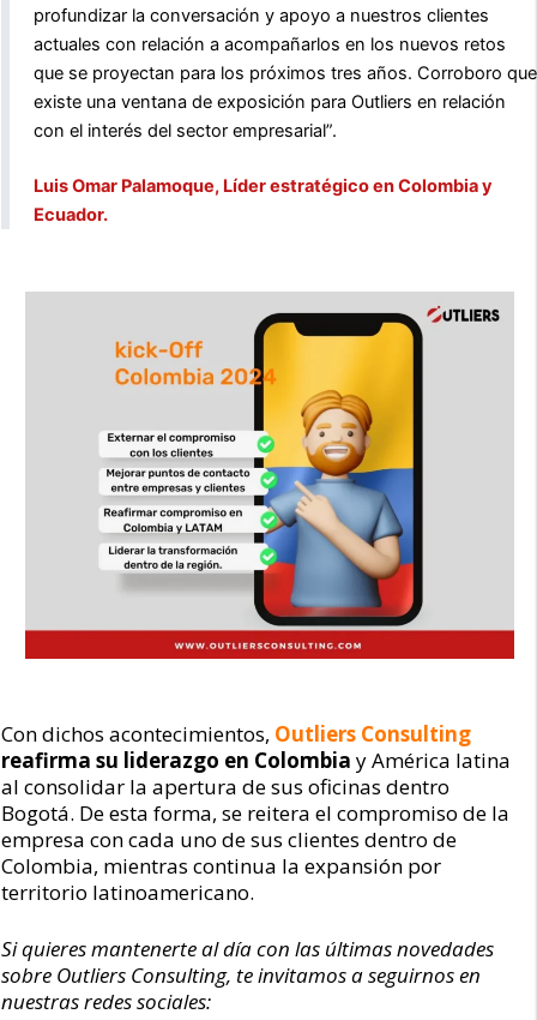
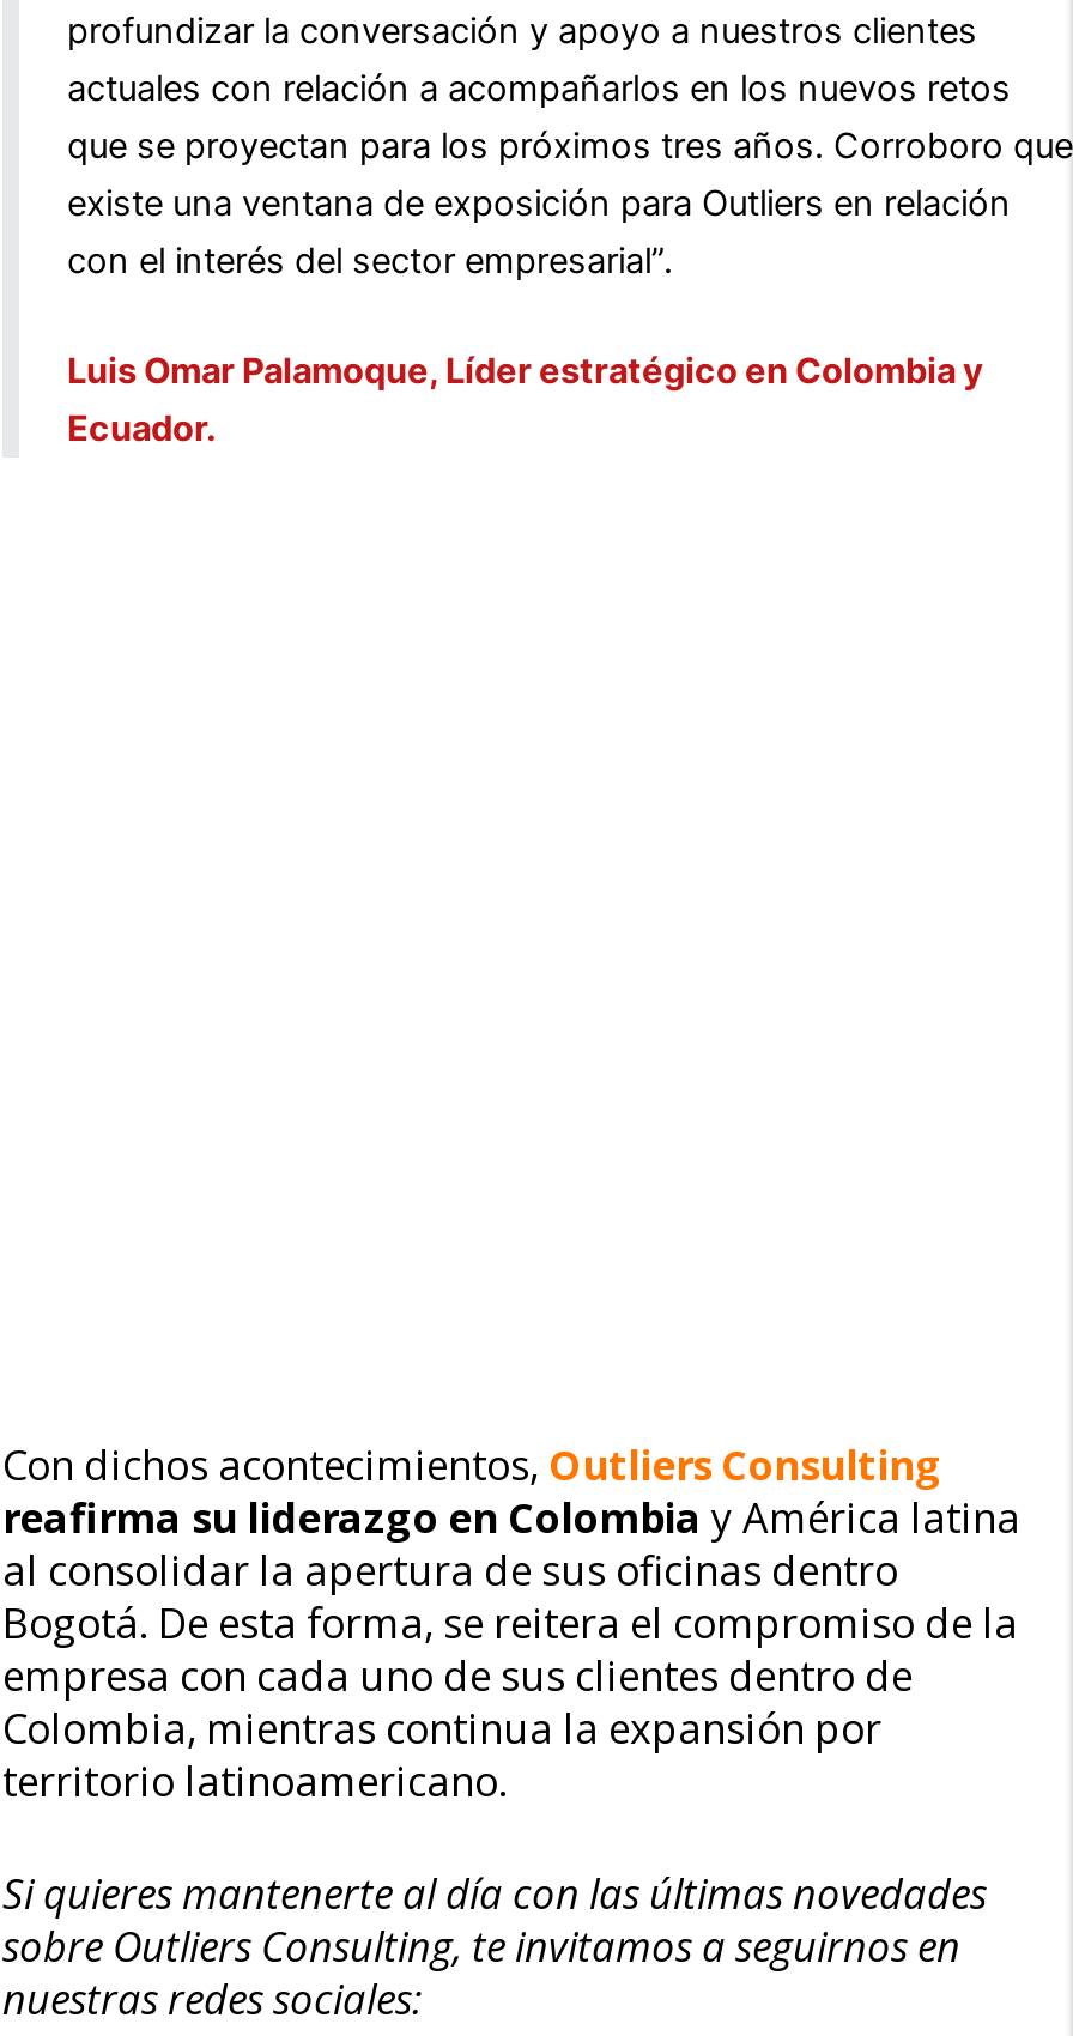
[24,293,515,660] [image] -> none

